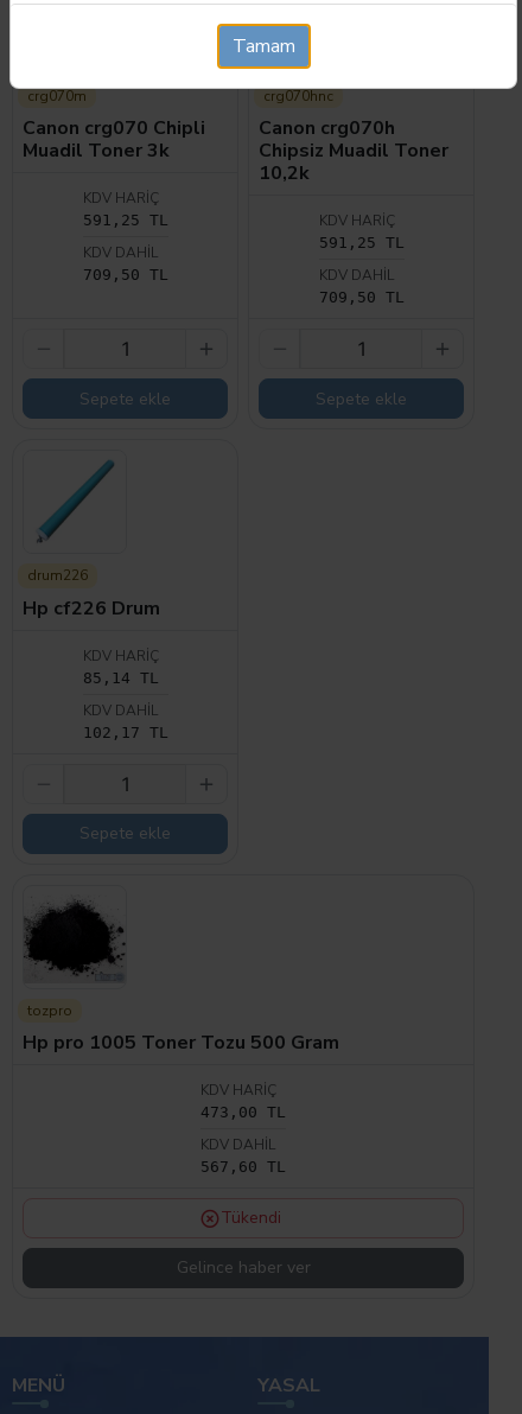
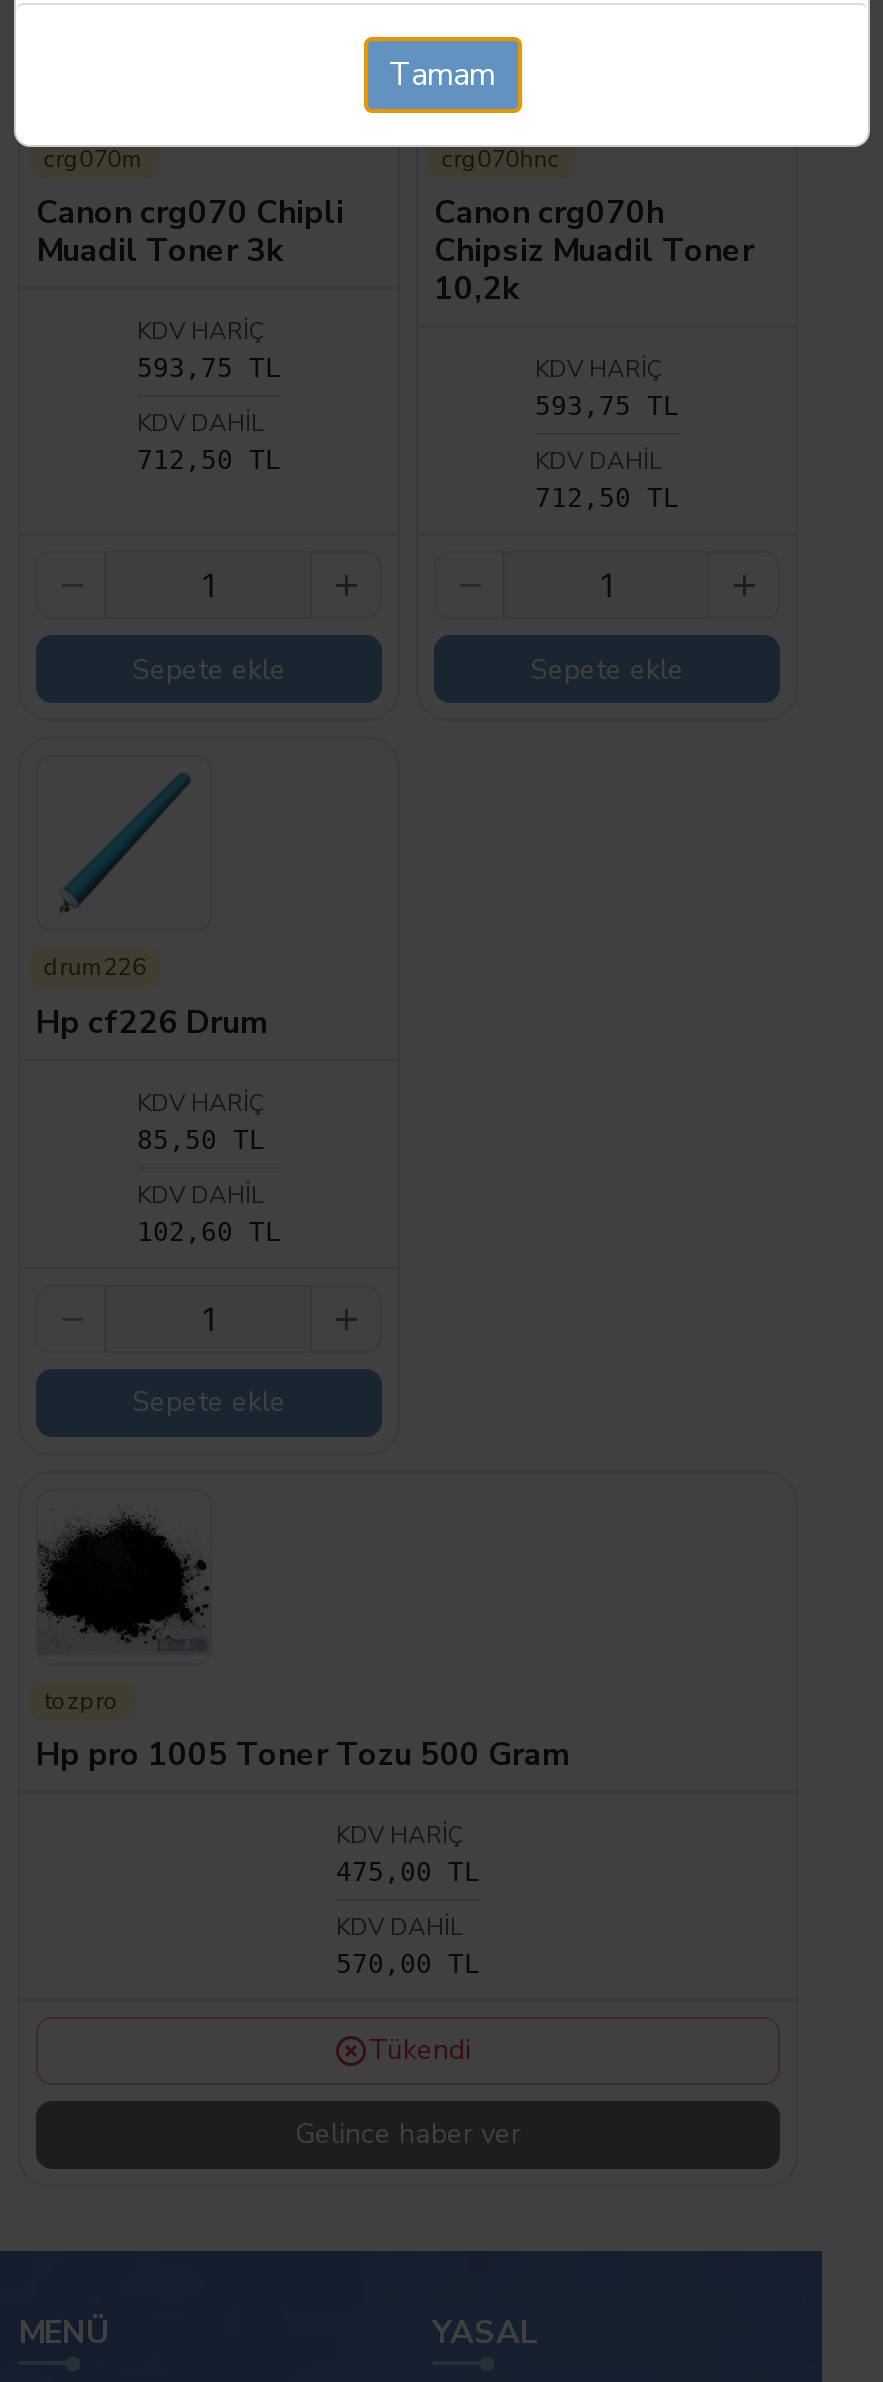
[82,211,168,229] 591,25 TL -> [137,353,281,383] 593,75 TL
[319,234,404,252] 591,25 TL -> [535,391,679,421] 593,75 TL
[82,266,168,284] 709,50 TL -> [137,445,281,475] 712,50 TL
[319,288,404,306] 709,50 TL -> [535,483,679,513] 712,50 TL
[82,669,158,686] 85,14 TL -> [137,1124,265,1154] 85,50 TL
[82,723,168,741] 102,17 TL -> [137,1216,281,1246] 102,60 TL
[200,1103,286,1121] 473,00 TL -> [336,1857,480,1887] 475,00 TL
[200,1158,286,1176] 567,60 TL -> [336,1949,480,1979] 570,00 TL

